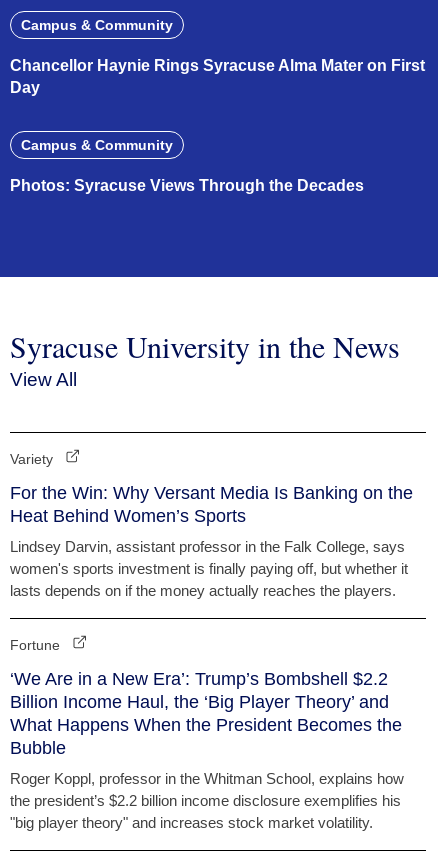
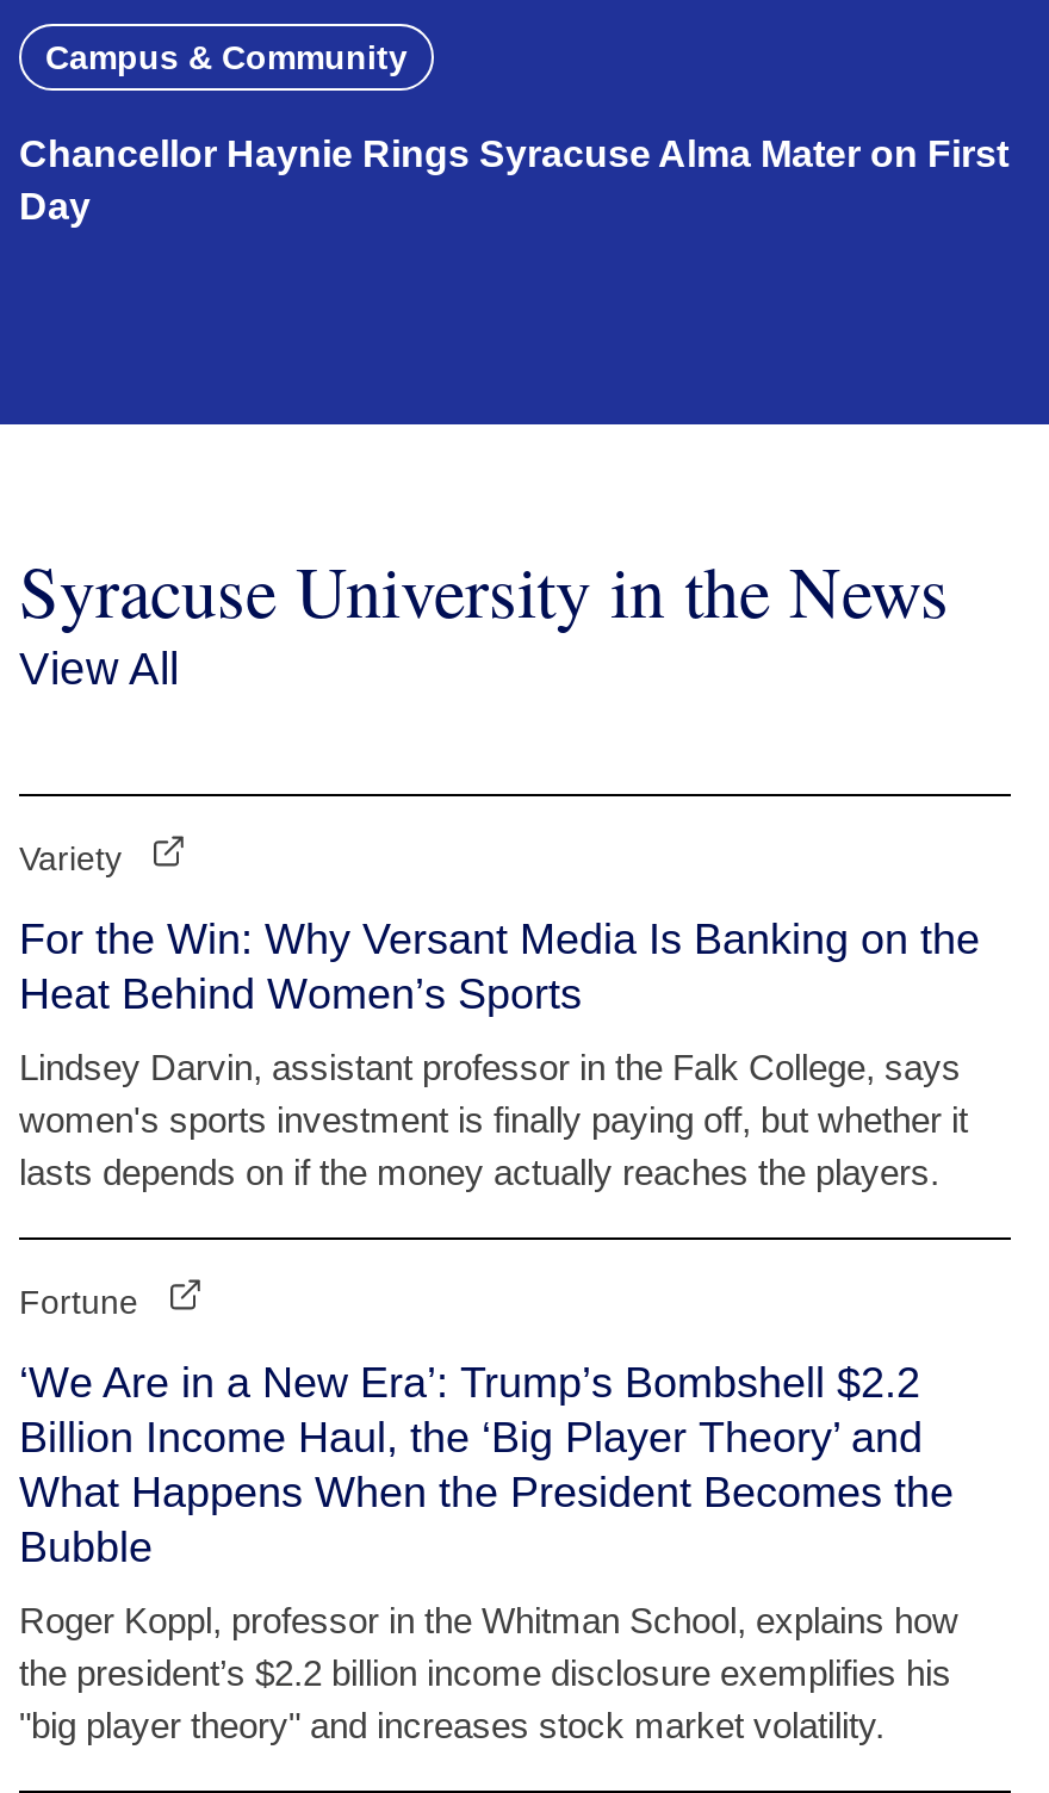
[10,137,364,194] Campus & Community | Photos: Syracuse Views Through the Decades -> none

